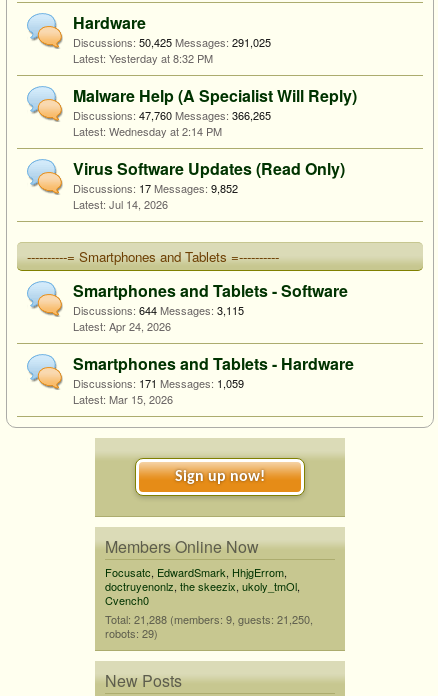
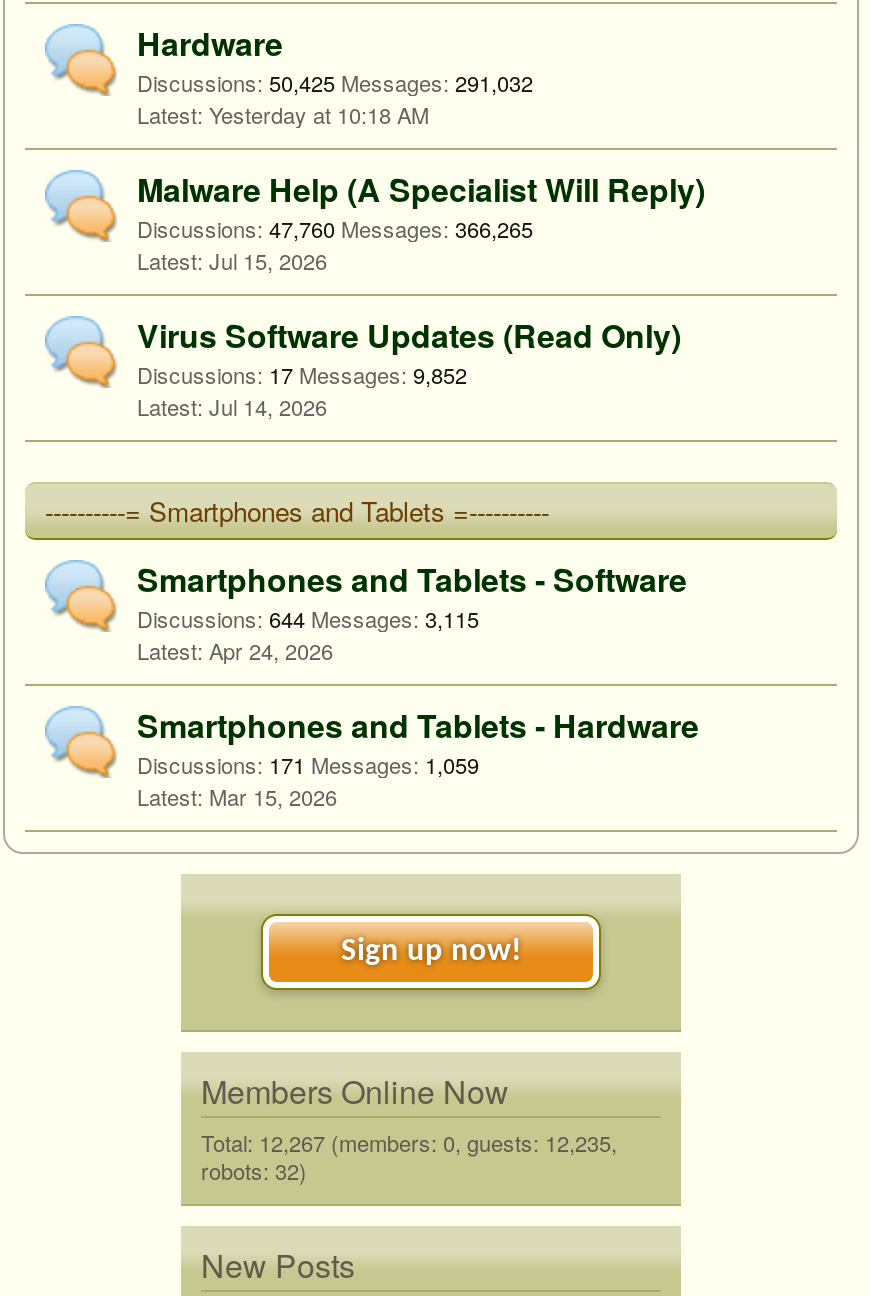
[73,34,271,50] Discussions: 50,425 Messages: 291,025 -> [137,66,533,98] Discussions: 50,425 Messages: 291,032
[109,50,213,66] Yesterday at 8:32 PM -> [209,98,429,130] Yesterday at 10:18 AM
[109,123,222,139] Wednesday at 2:14 PM -> [209,244,327,276] Jul 15, 2026
[105,564,313,641] Focusatc, EdwardSmark, HhjgErrom, | doctruyenonlz, the skeezix, ukoly_tmOl, | Cvench0 | Total: 21,288 (members: 9, guests: 21,250, | robots: 29) -> [201,1126,617,1186] Total: 12,267 (members: 0, guests: 12,235, | robots: 32)

